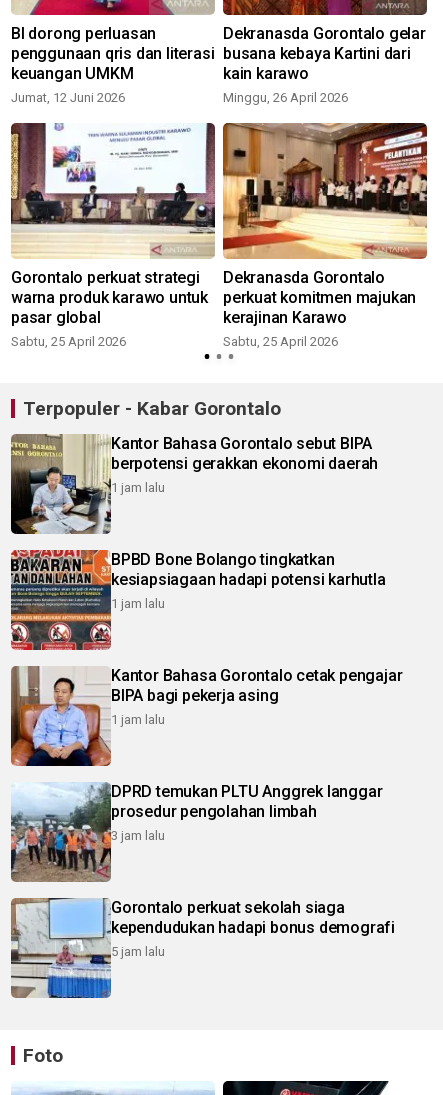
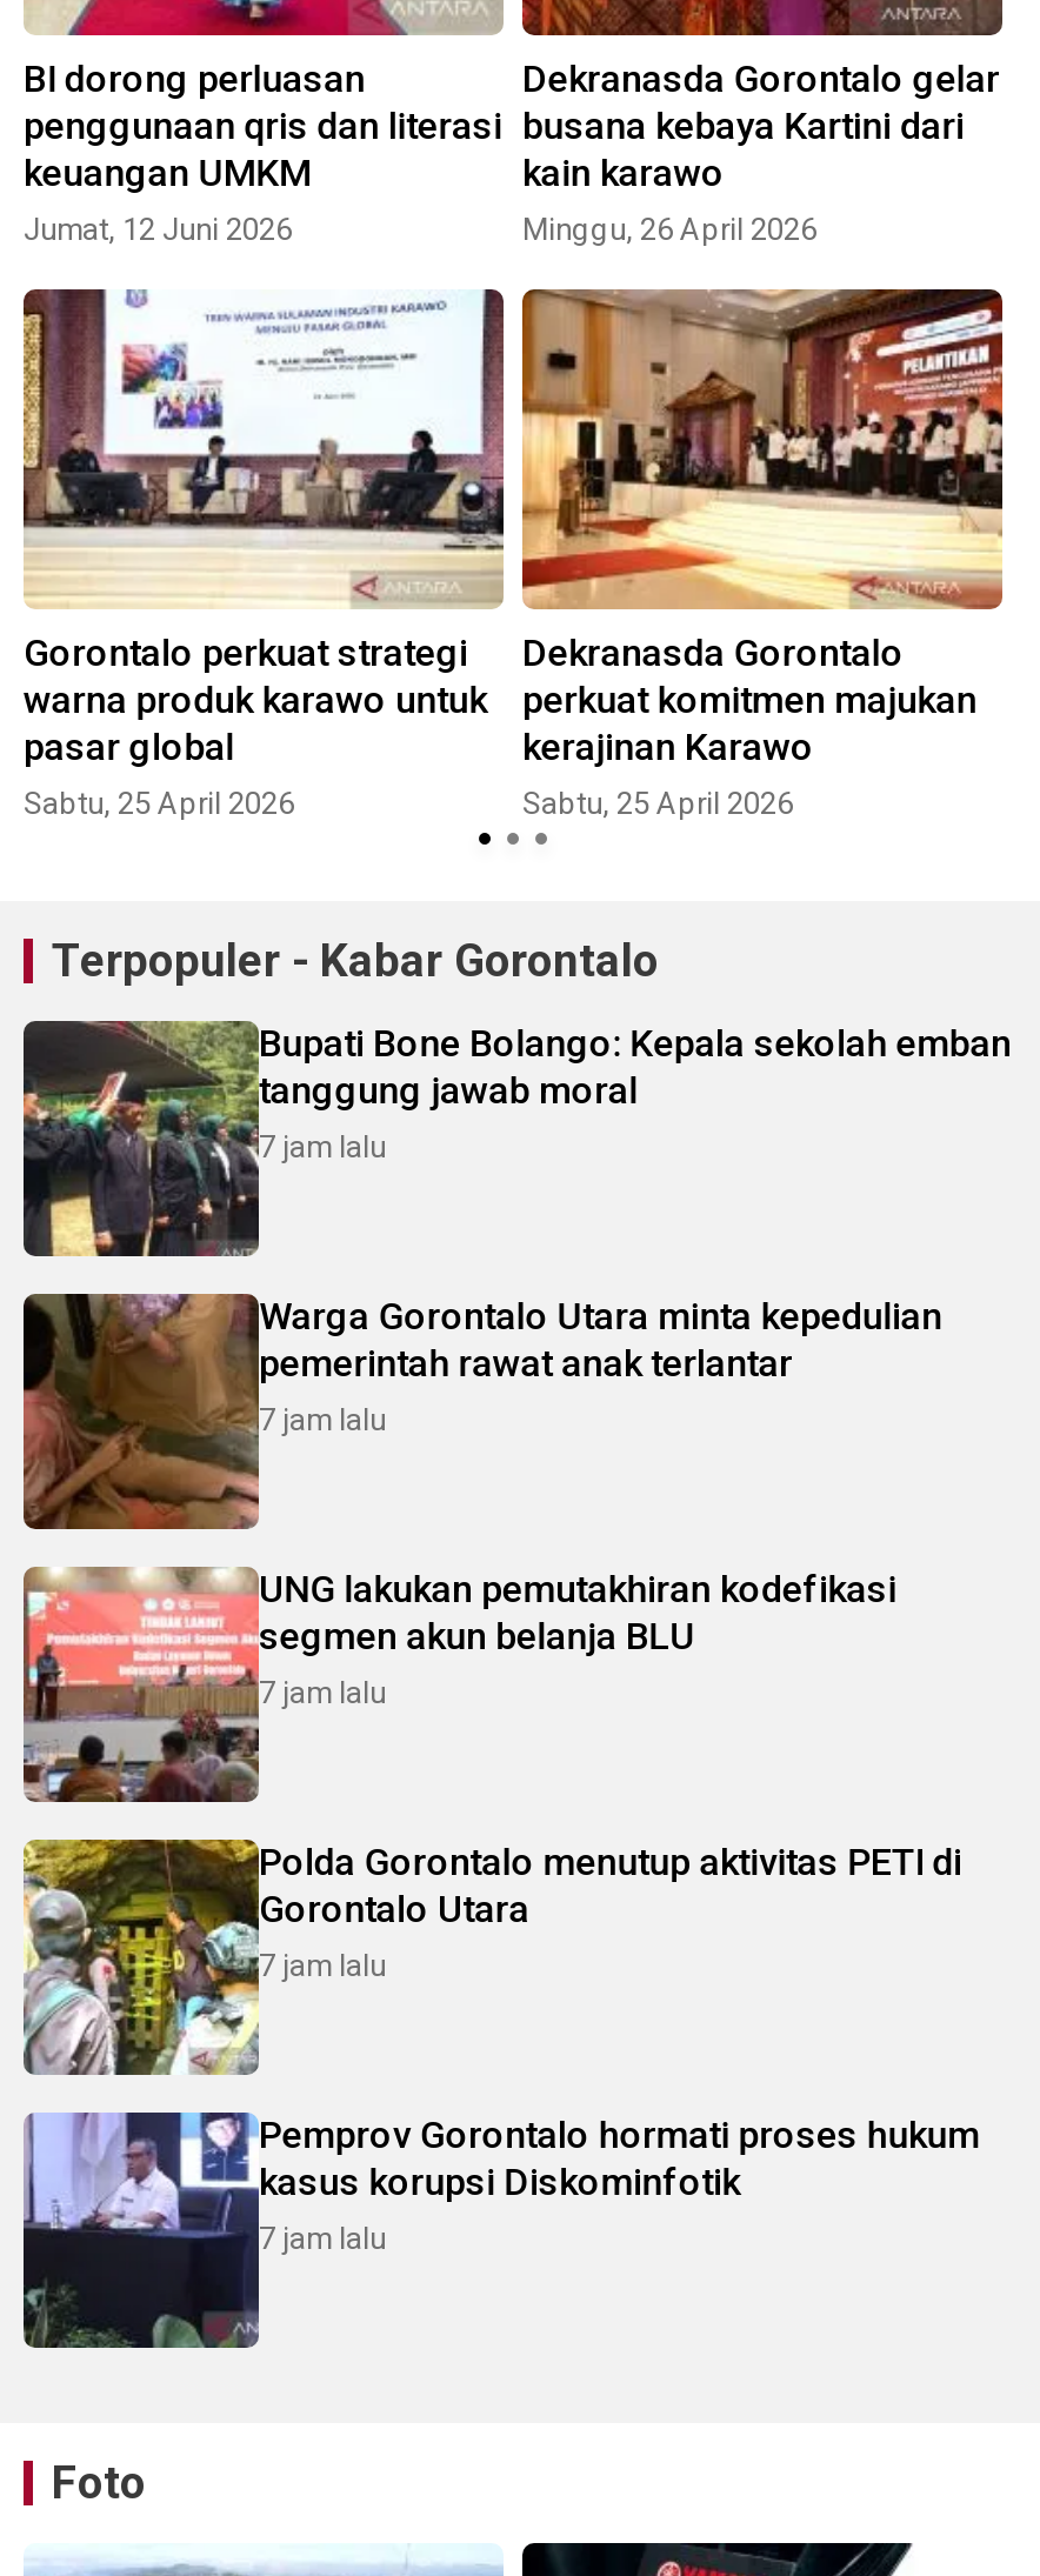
[10,434,378,535] [image] | Kantor Bahasa Gorontalo sebut BIPA | berpotensi gerakkan ekonomi daerah | 1 jam lalu -> [21,1019,1011,1259] [image] | Bupati Bone Bolango: Kepala sekolah emban | tanggung jawab moral | 7 jam lalu
[10,549,386,651] [image] | BPBD Bone Bolango tingkatkan | kesiapsiagaan hadapi potensi karhutla | 1 jam lalu -> [21,1292,942,1531] [image] | Warga Gorontalo Utara minta kepedulian | pemerintah rawat anak terlantar | 7 jam lalu
[10,666,402,767] [image] | Kantor Bahasa Gorontalo cetak pengajar | BIPA bagi pekerja asing | 1 jam lalu -> [21,1564,896,1804] [image] | UNG lakukan pemutakhiran kodefikasi | segmen akun belanja BLU | 7 jam lalu
[10,782,382,883] [image] | DPRD temukan PLTU Anggrek langgar | prosedur pengolahan limbah | 3 jam lalu -> [21,1837,962,2077] [image] | Polda Gorontalo menutup aktivitas PETI di | Gorontalo Utara | 7 jam lalu
[10,897,395,999] [image] | Gorontalo perkuat sekolah siaga | kependudukan hadapi bonus demografi | 5 jam lalu -> [21,2110,980,2350] [image] | Pemprov Gorontalo hormati proses hukum | kasus korupsi Diskominfotik | 7 jam lalu

